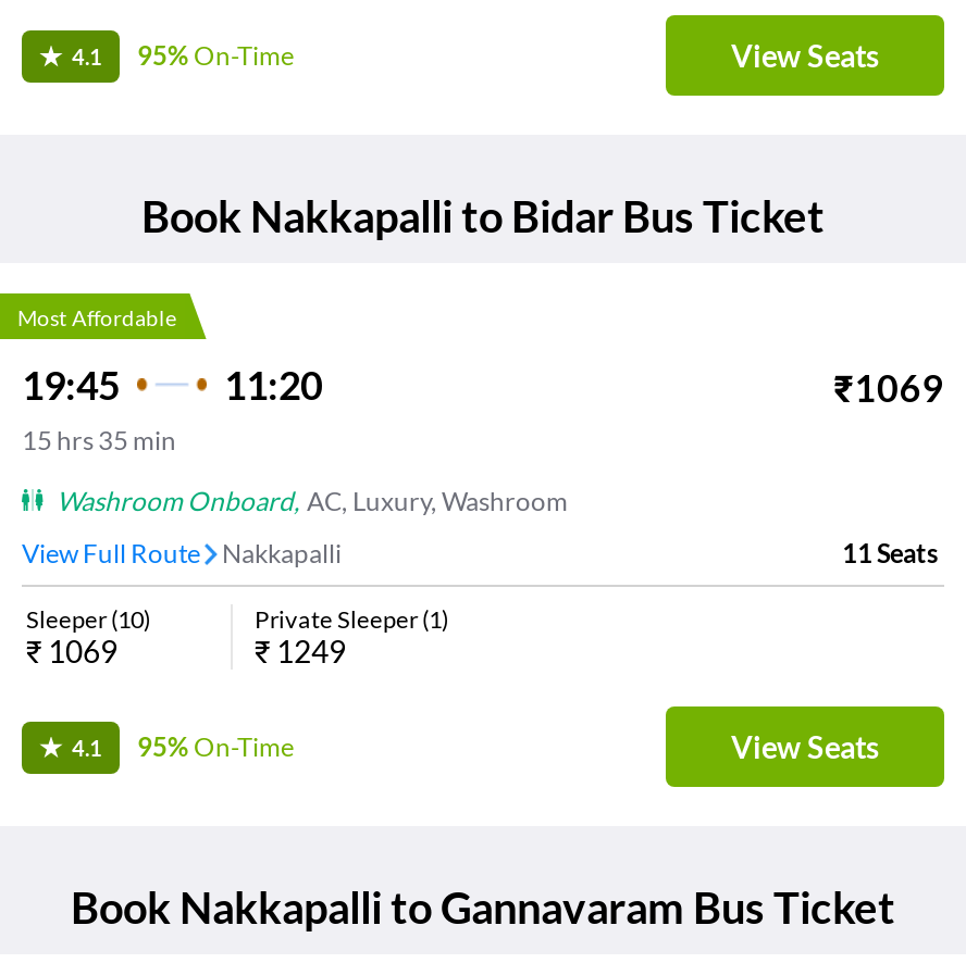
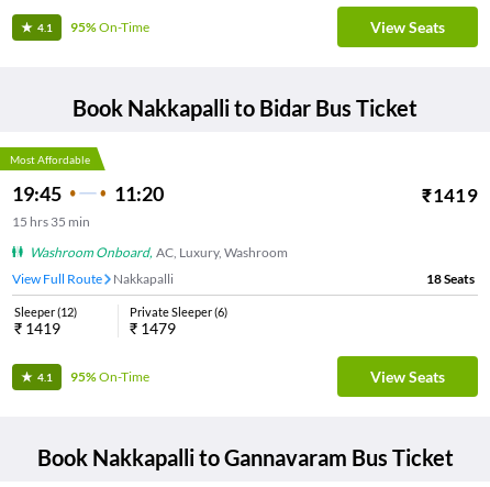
[834,365,944,411] ₹1069 -> [422,184,478,207] ₹1419
[842,537,938,570] 11 Seats -> [426,270,475,287] 18 Seats
[26,604,150,633] Sleeper (10) -> [14,305,77,319] Sleeper (12)
[255,604,448,633] Private Sleeper (1) -> [130,305,227,319] Private Sleeper (6)
[26,633,117,670] ₹1069 -> [14,319,60,337] ₹1419
[255,633,346,670] ₹1249 -> [130,319,176,337] ₹1479

